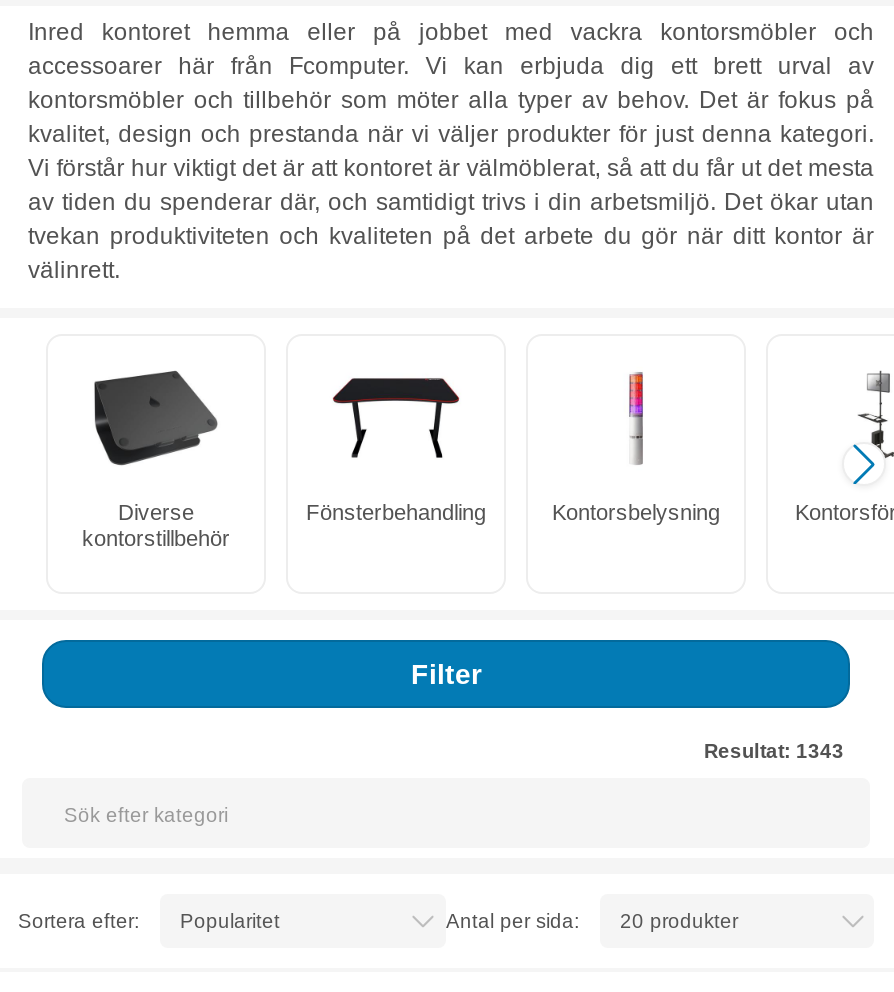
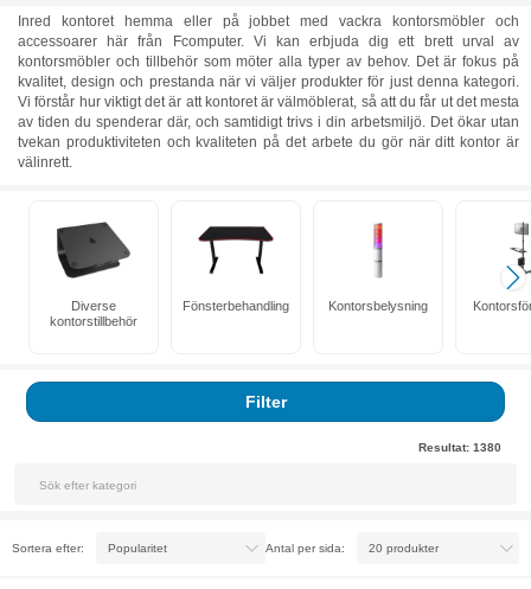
[704,740,844,762] Resultat: 1343 -> [418,441,501,454] Resultat: 1380

